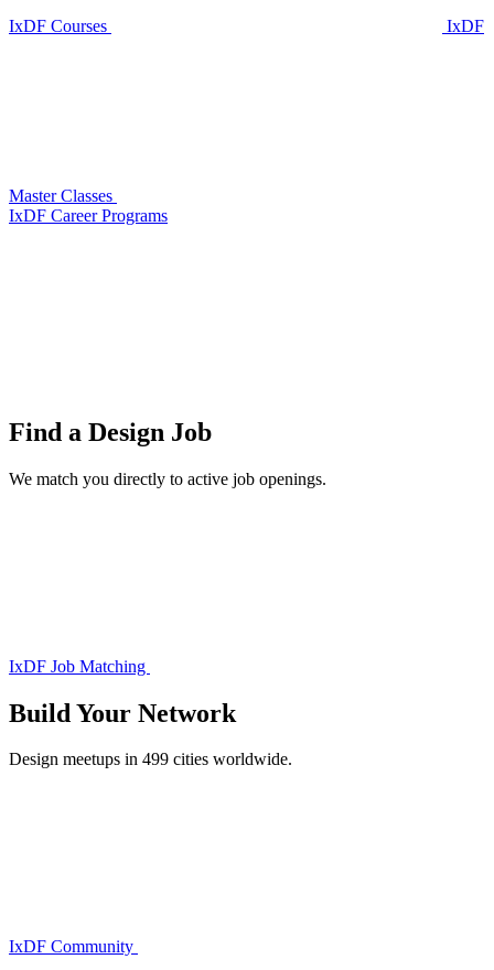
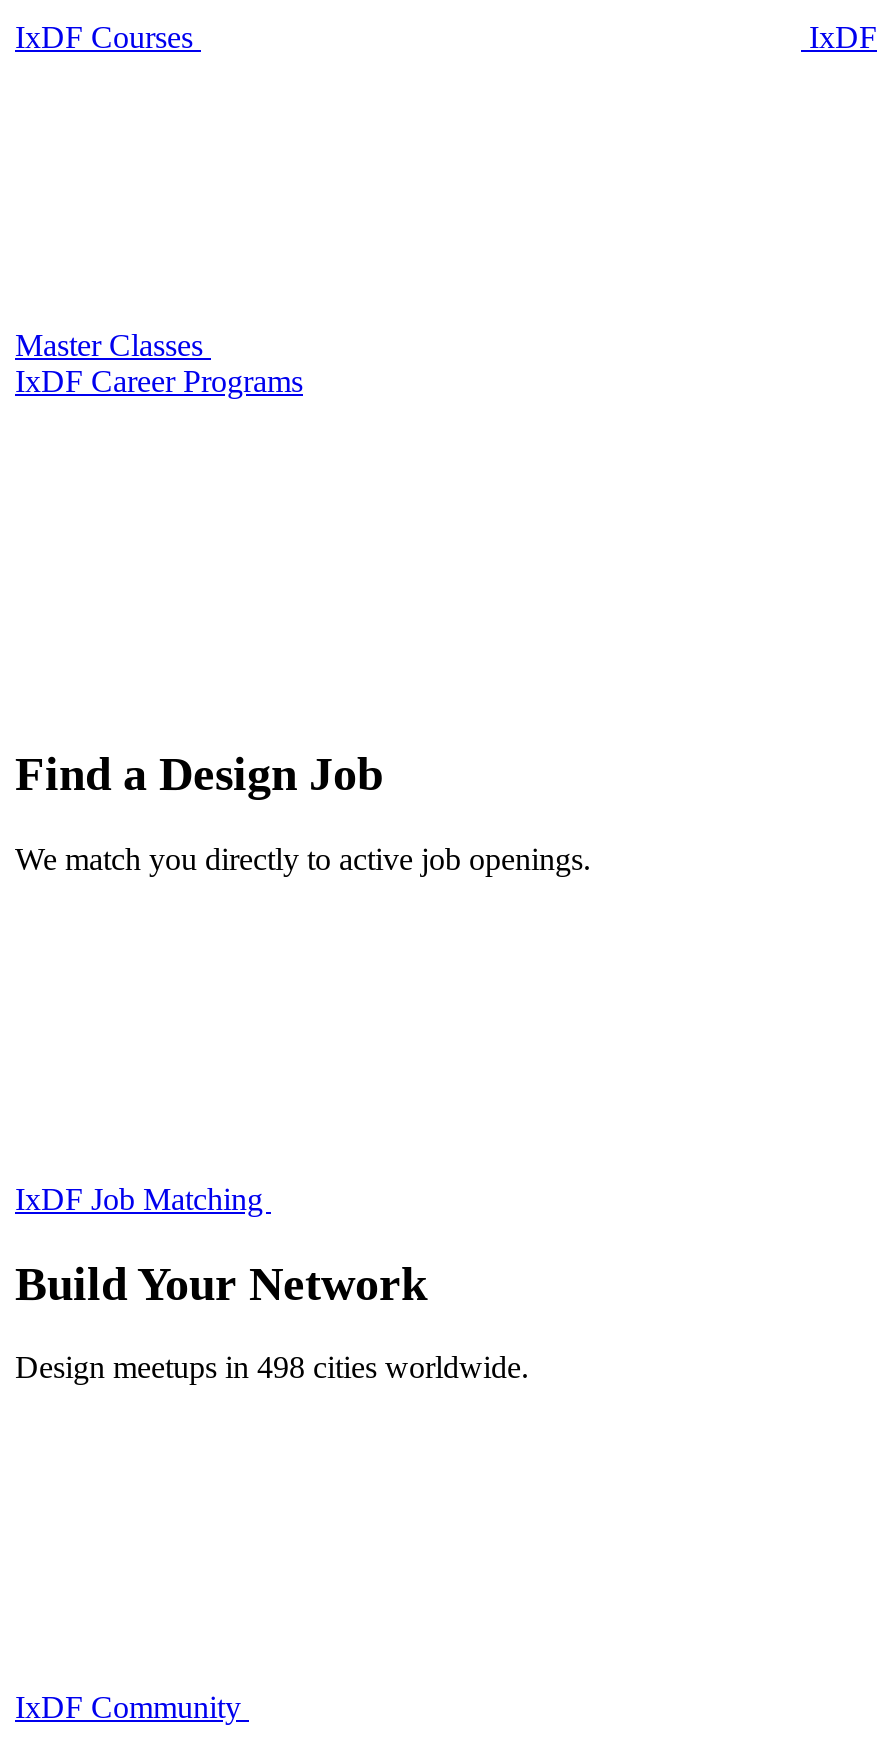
[9,750,292,769] Design meetups in 499 cities worldwide. -> [15,1351,529,1385] Design meetups in 498 cities worldwide.

